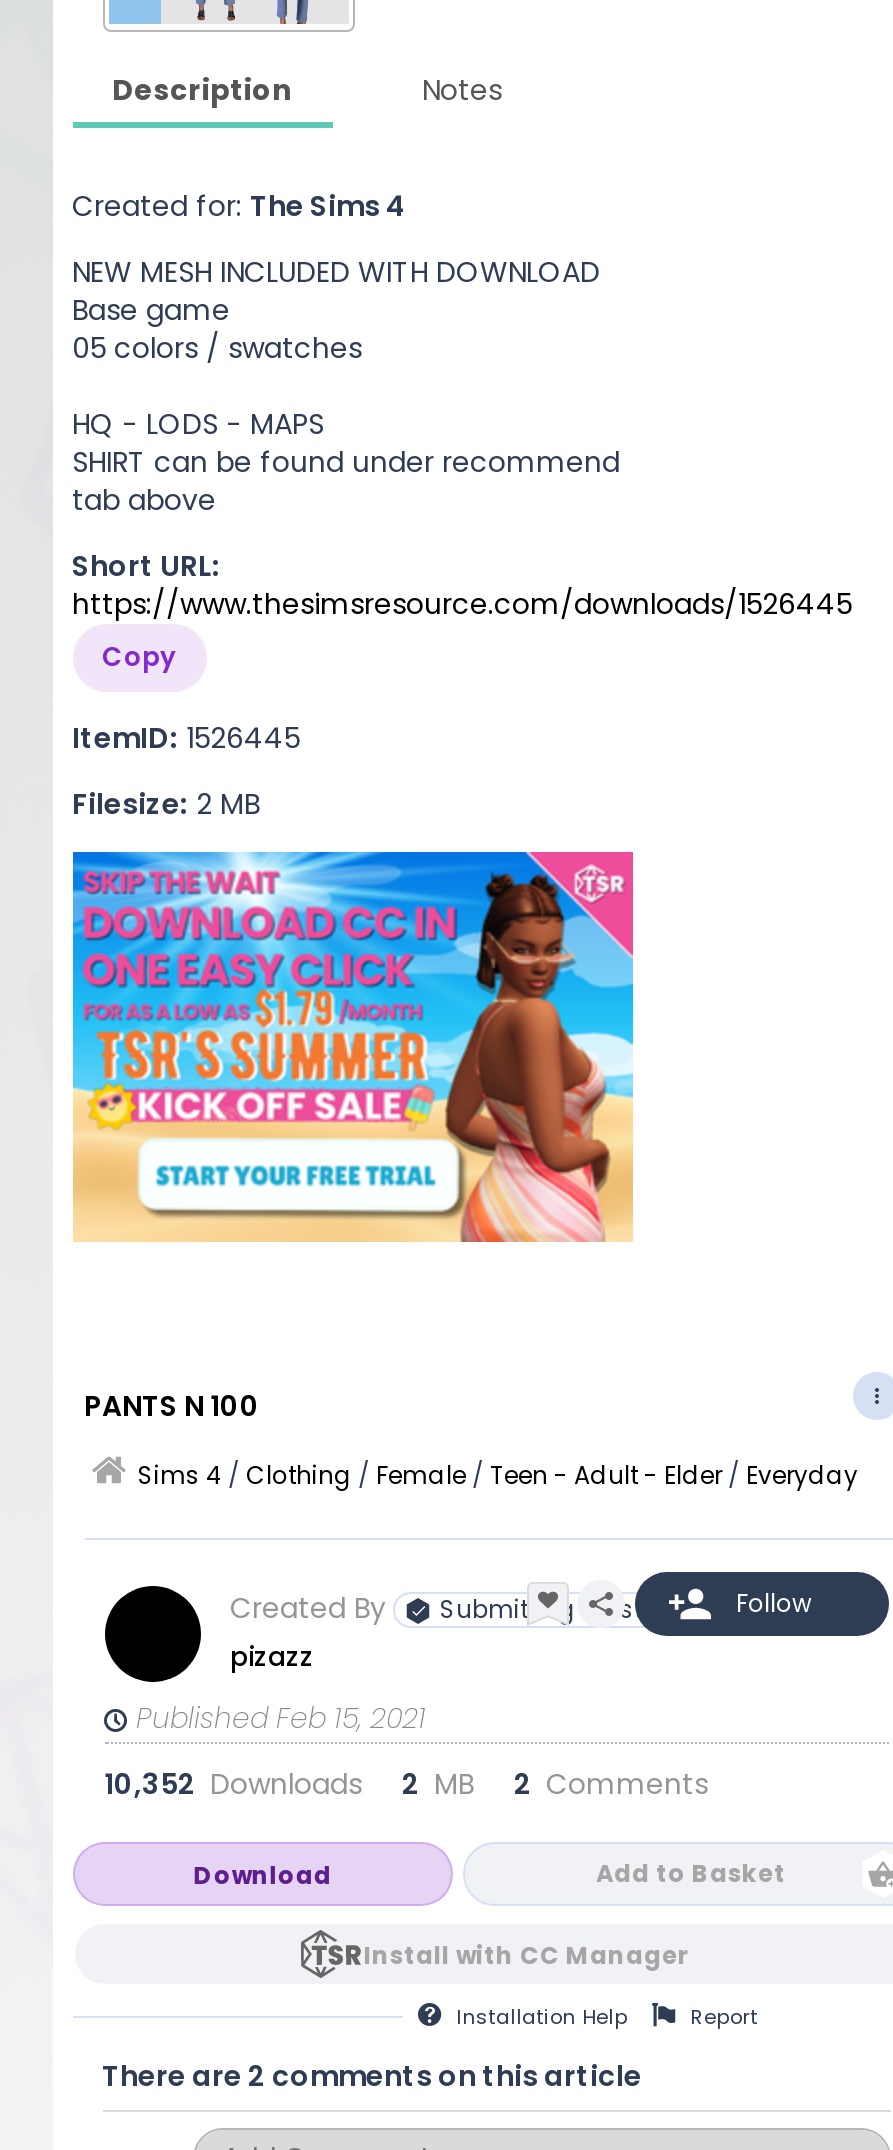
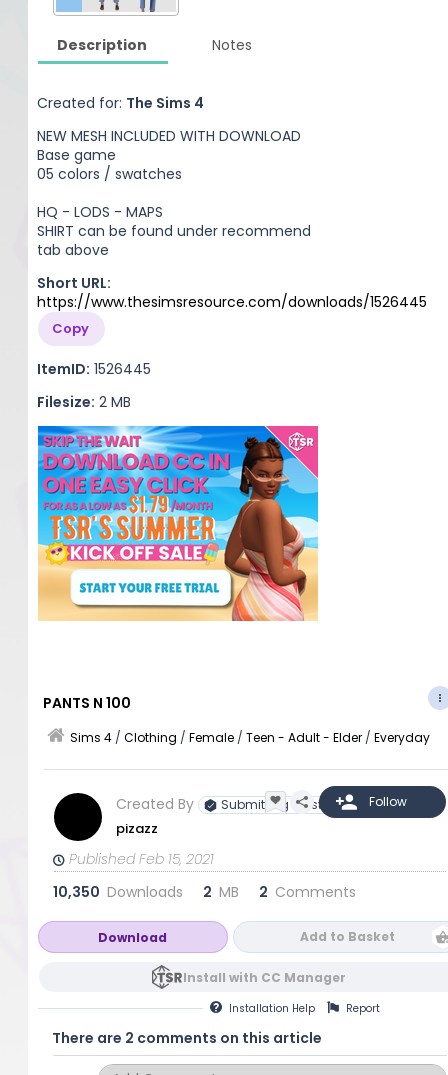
[104,1764,708,1804] 10,352 Downloads 2 MB 2 Comments -> [53,882,356,902] 10,350 Downloads 2 MB 2 Comments

